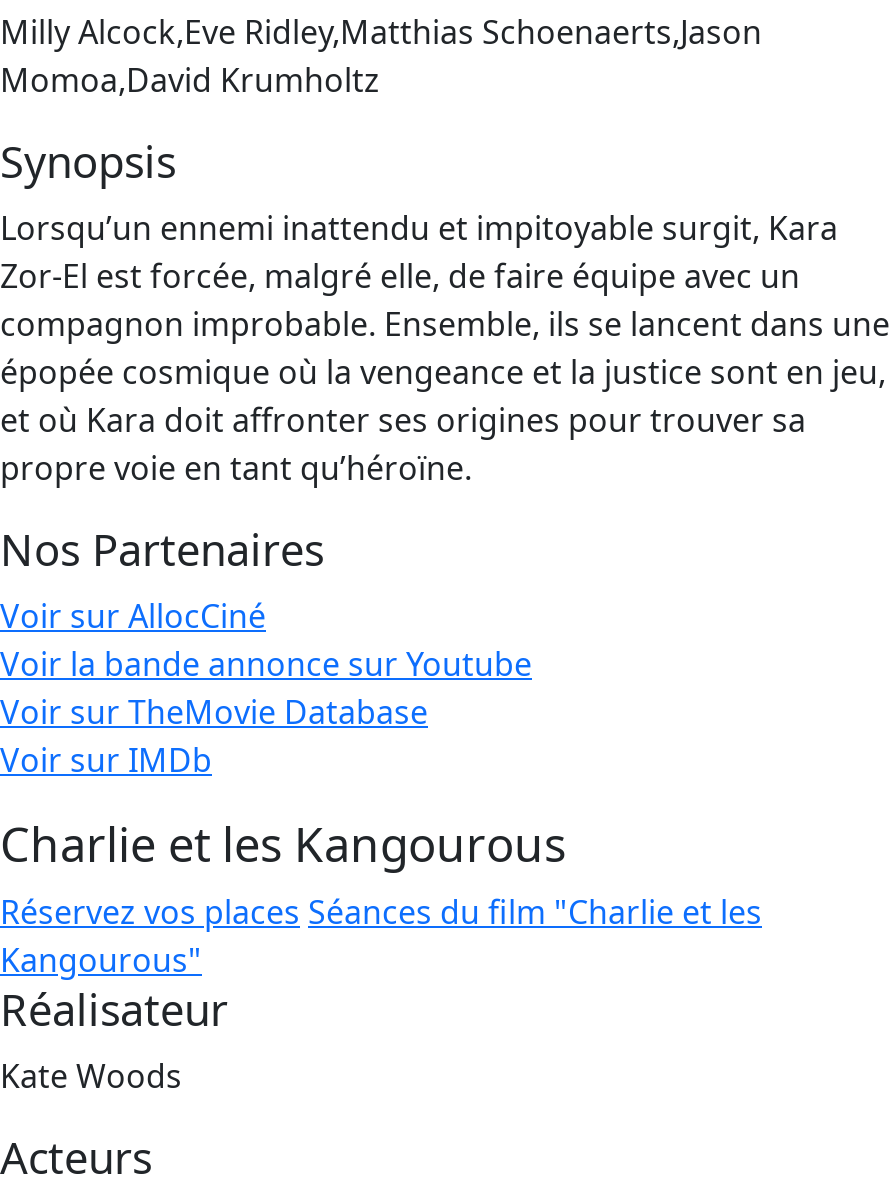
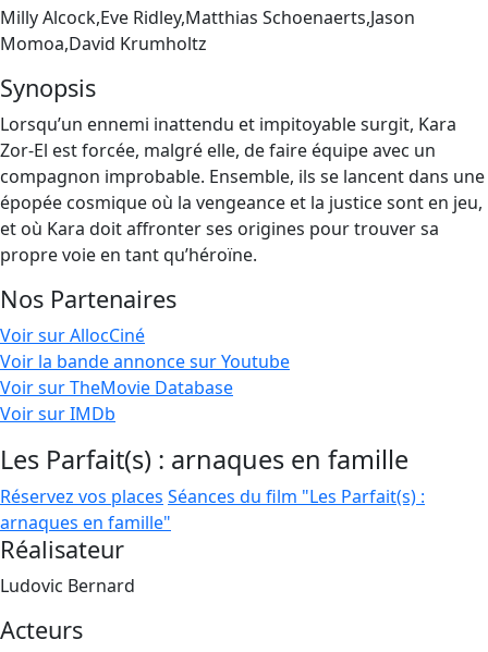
[0,812,762,982] Charlie et les Kangourous | Réservez vos places Séances du film "Charlie et les | Kangourous" -> [0,442,425,534] Les Parfait(s) : arnaques en famille | Réservez vos places Séances du film "Les Parfait(s) : | arnaques en famille"
[0,1054,182,1098] Kate Woods -> [0,574,135,598] Ludovic Bernard

